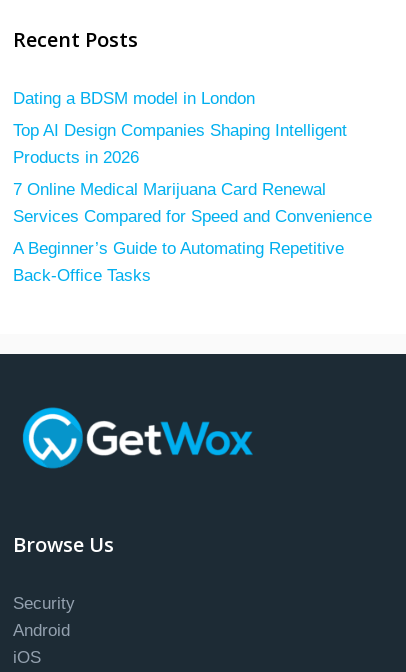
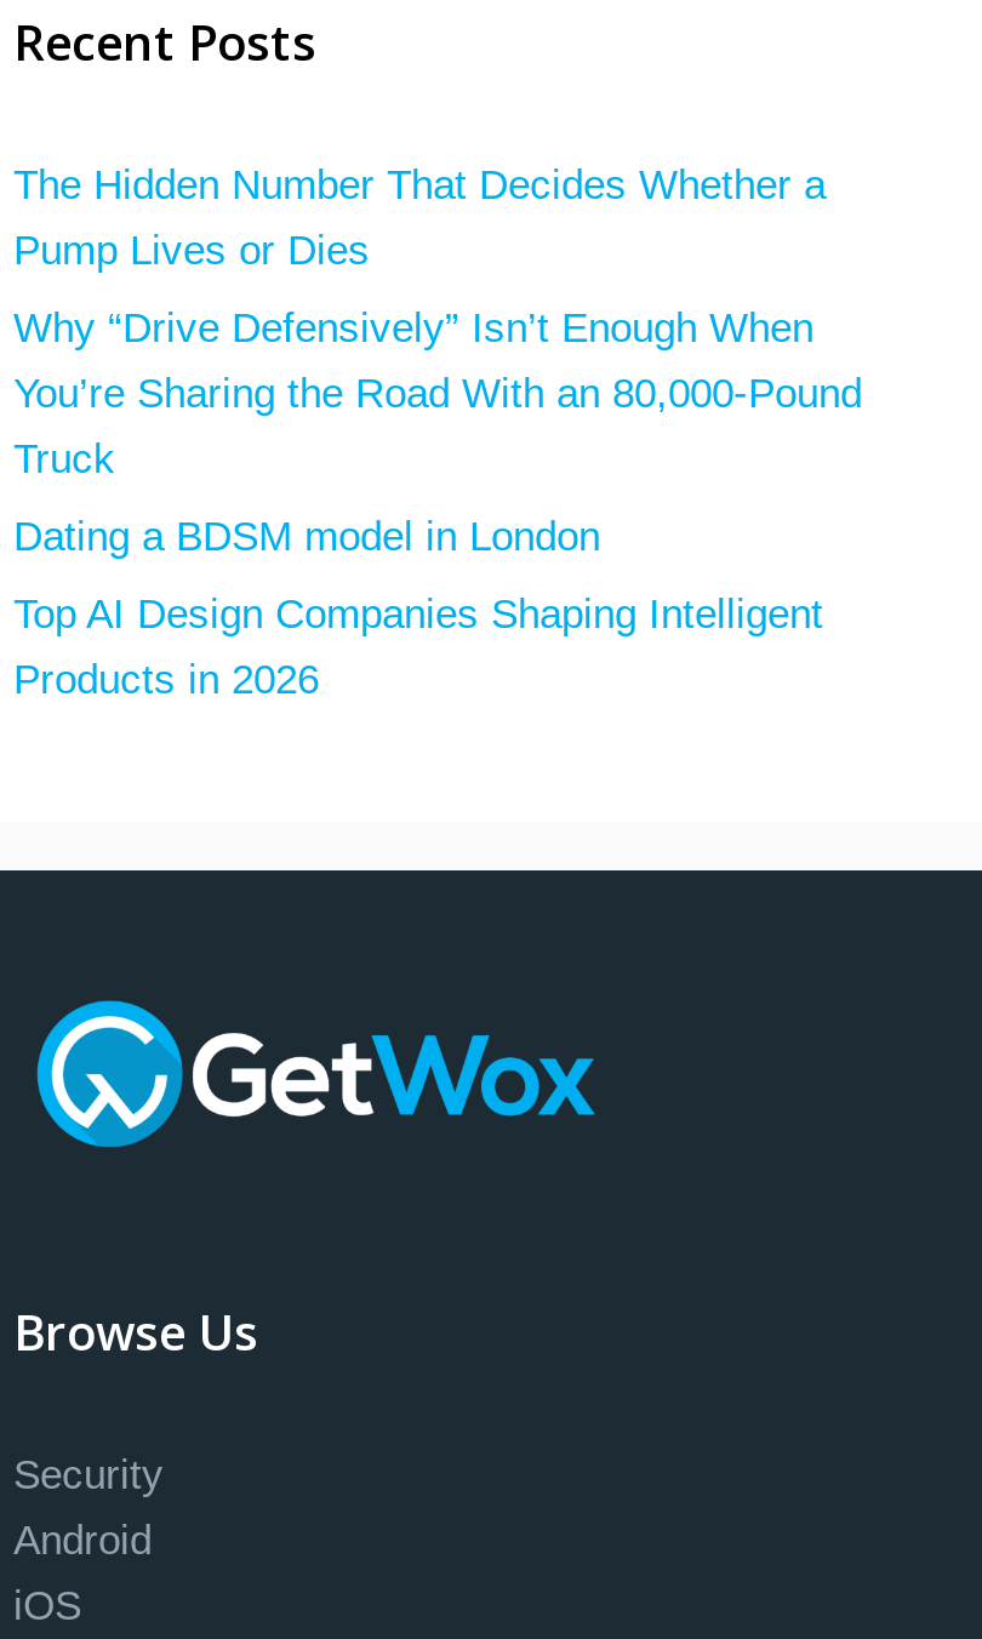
none -> [13,163,862,483] The Hidden Number That Decides Whether a | Pump Lives or Dies | Why “Drive Defensively” Isn’t Enough When | You’re Sharing the Road With an 80,000-Pound | Truck
moved [13,89,347,167] -> [13,515,823,704]: Dating a BDSM model in London | Top AI Design Companies Shaping Intelligent | Products in 2026
[13,180,372,285] 7 Online Medical Marijuana Card Renewal | Services Compared for Speed and Convenience | A Beginner’s Guide to Automating Repetitive | Back-Office Tasks -> none

